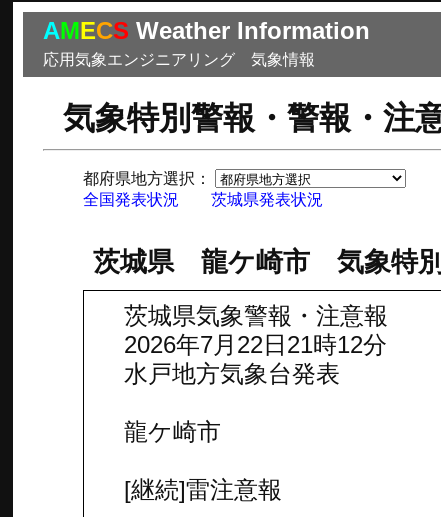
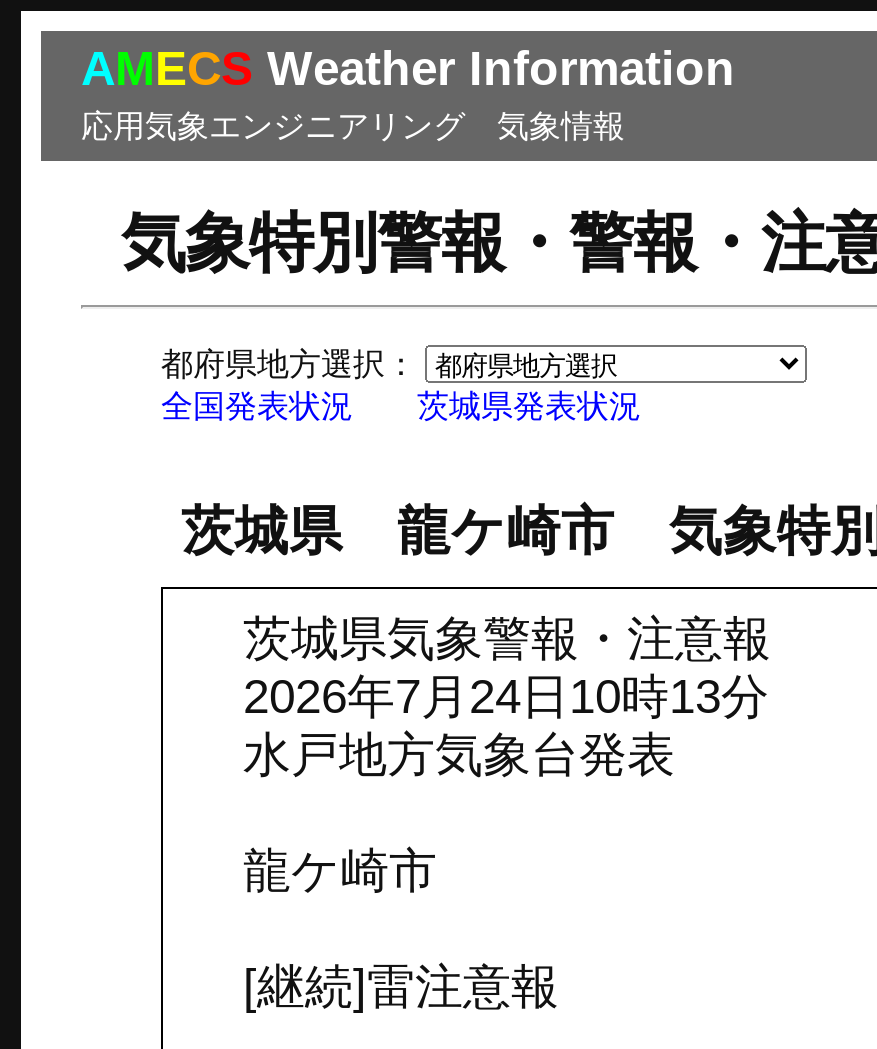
[124,331,387,358] 2026年7月22日21時12分 -> [243,669,769,723] 2026年7月24日10時13分

